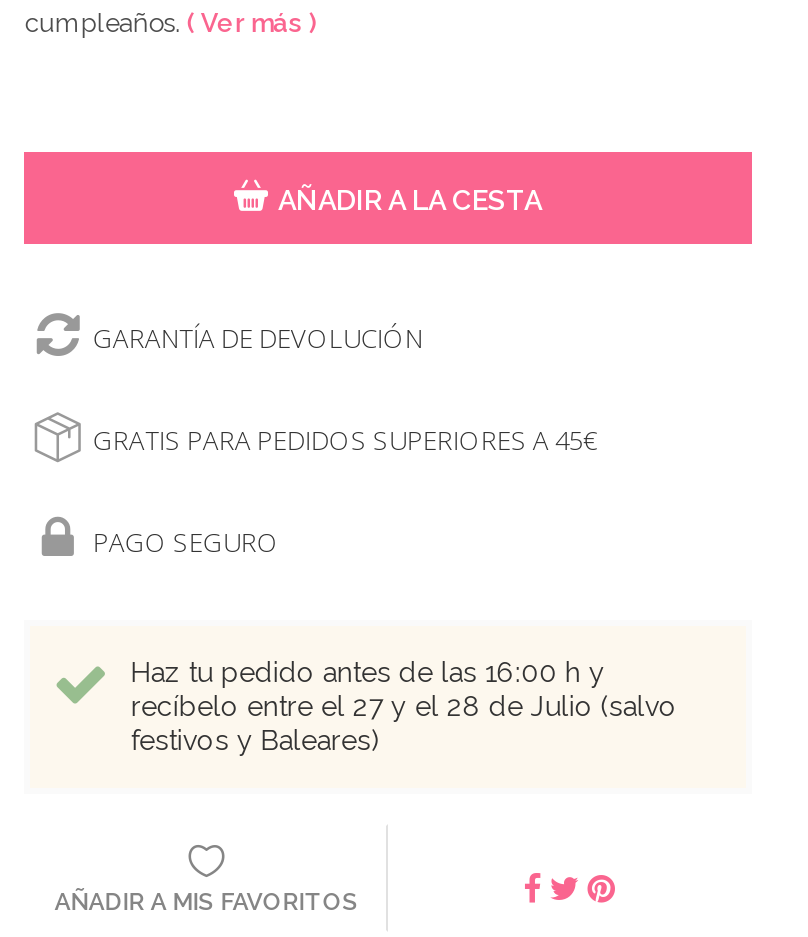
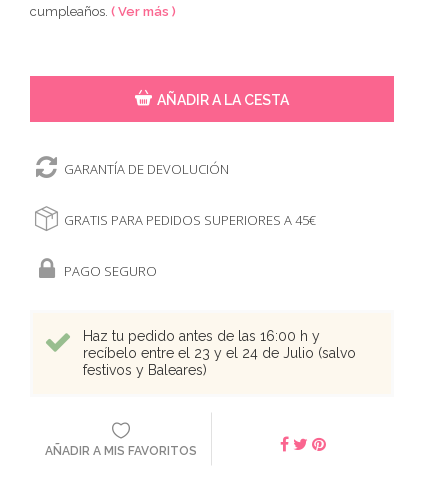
[131,690,677,722] recíbelo entre el 27 y el 28 de Julio (salvo -> [83,345,356,361] recíbelo entre el 23 y el 24 de Julio (salvo

